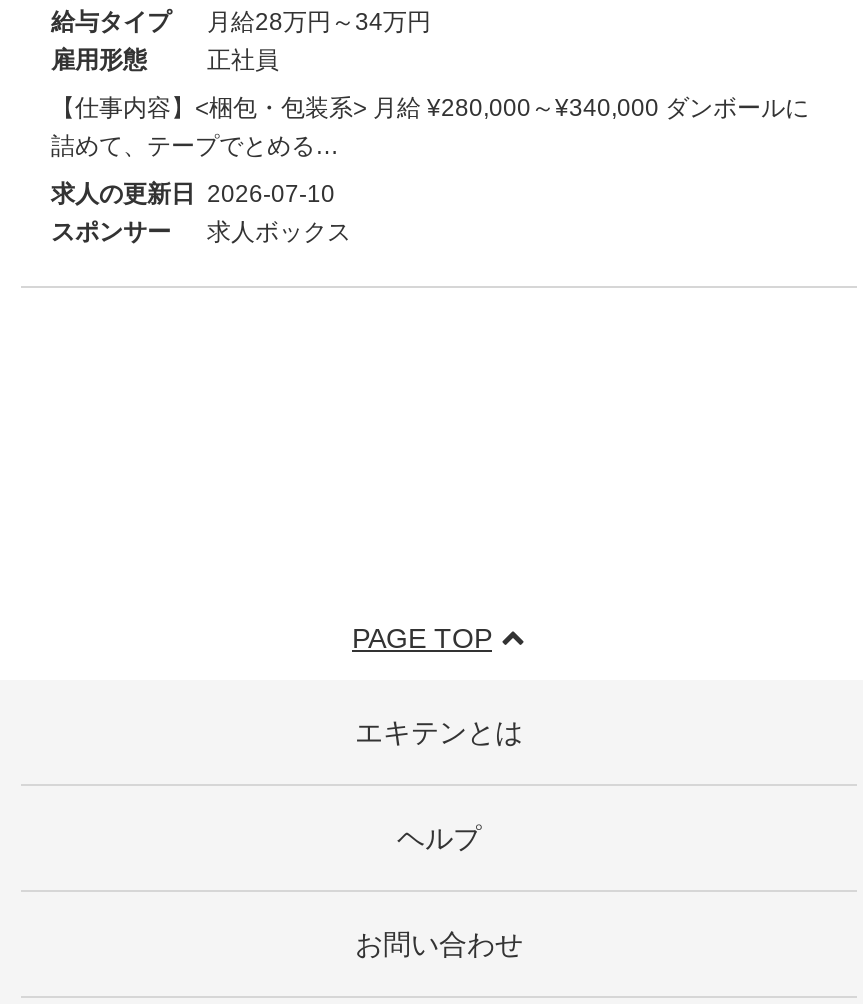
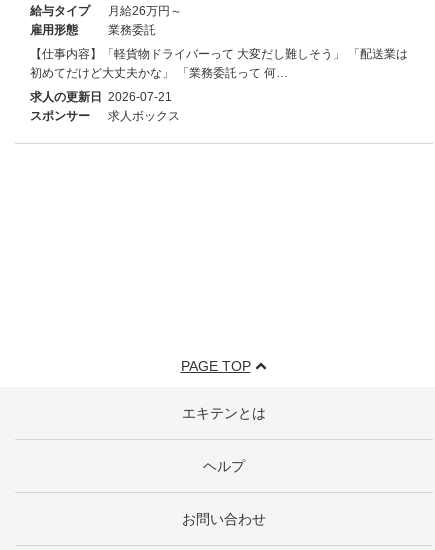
[207,7,431,35] 月給28万円～34万円 -> [108,4,182,18] 月給26万円～
[207,45,279,73] 正社員 -> [108,23,156,37] 業務委託
[51,93,809,159] 【仕事内容】<梱包・包装系> 月給 ¥280,000～¥340,000 ダンボールに | 詰めて、テープでとめる… -> [30,47,408,80] 【仕事内容】「軽貨物ドライバーって 大変だし難しそう」 「配送業は | 初めてだけど大丈夫かな」 「業務委託って 何…
[51,179,335,207] 求人の更新日 2026-07-10 -> [30,90,172,104] 求人の更新日 2026-07-21

